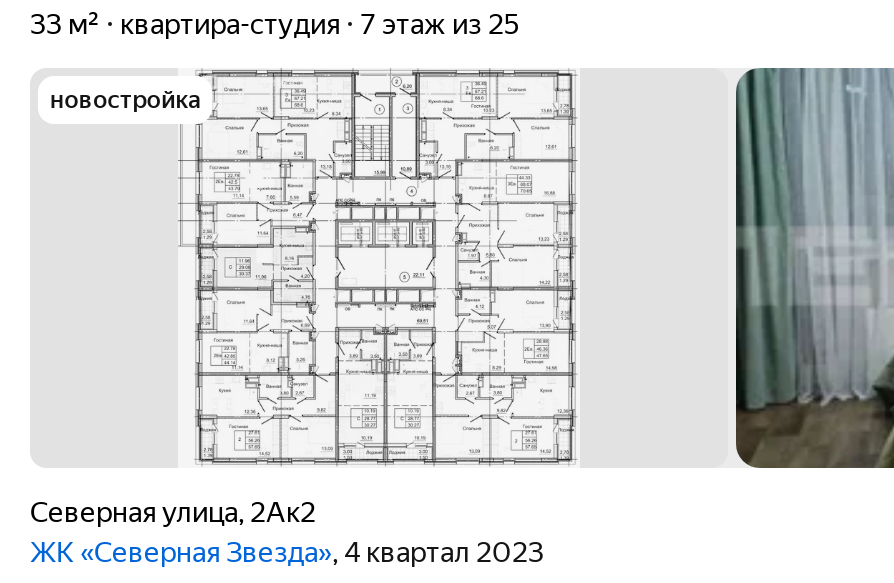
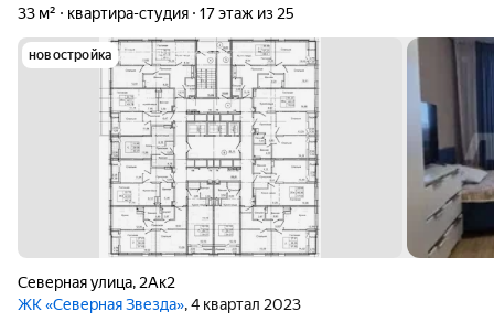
[30,8,520,40] 33 м² квартира-студия 7 этаж из 25 -> [18,4,294,22] 33 м² квартира-студия 17 этаж из 25
[734,68,888,468] [image] -> [407,37,491,258] [image]

